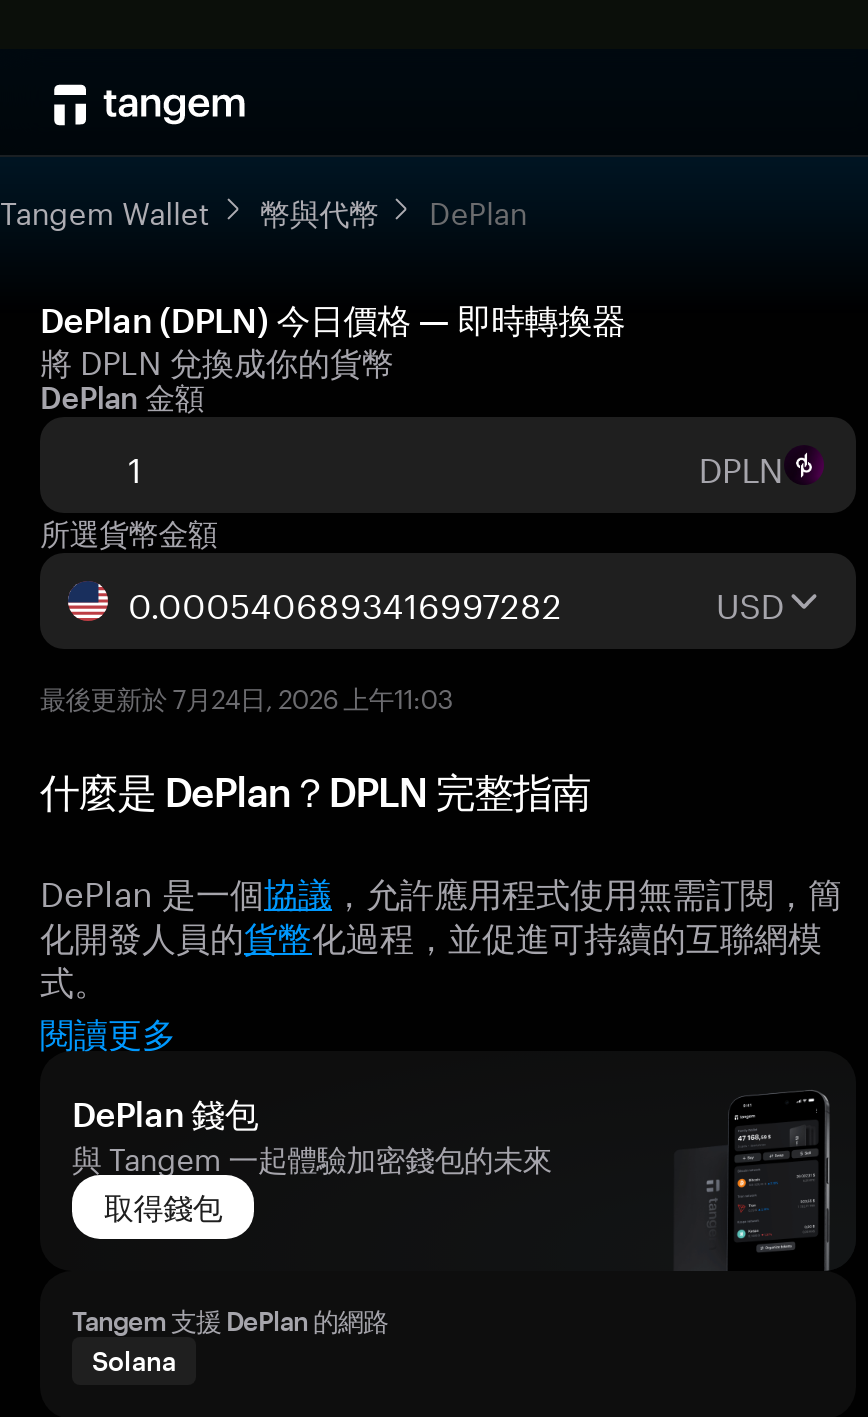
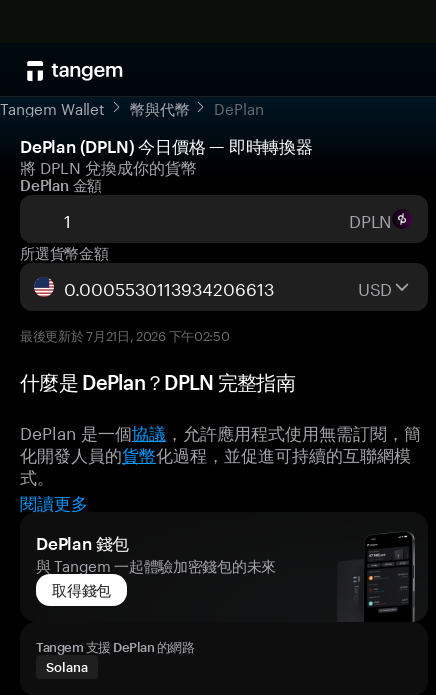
[40,675,453,715] 最後更新於 7月24日, 2026 上午11:03 -> [20,324,229,344] 最後更新於 7月21日, 2026 下午02:50

